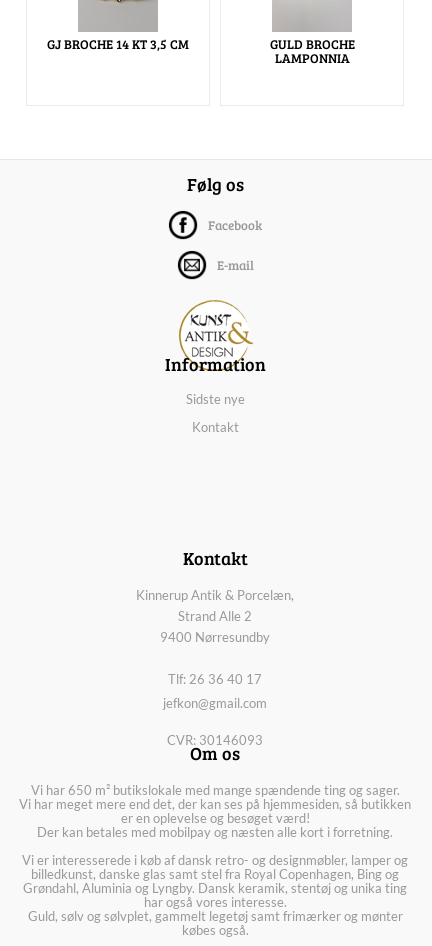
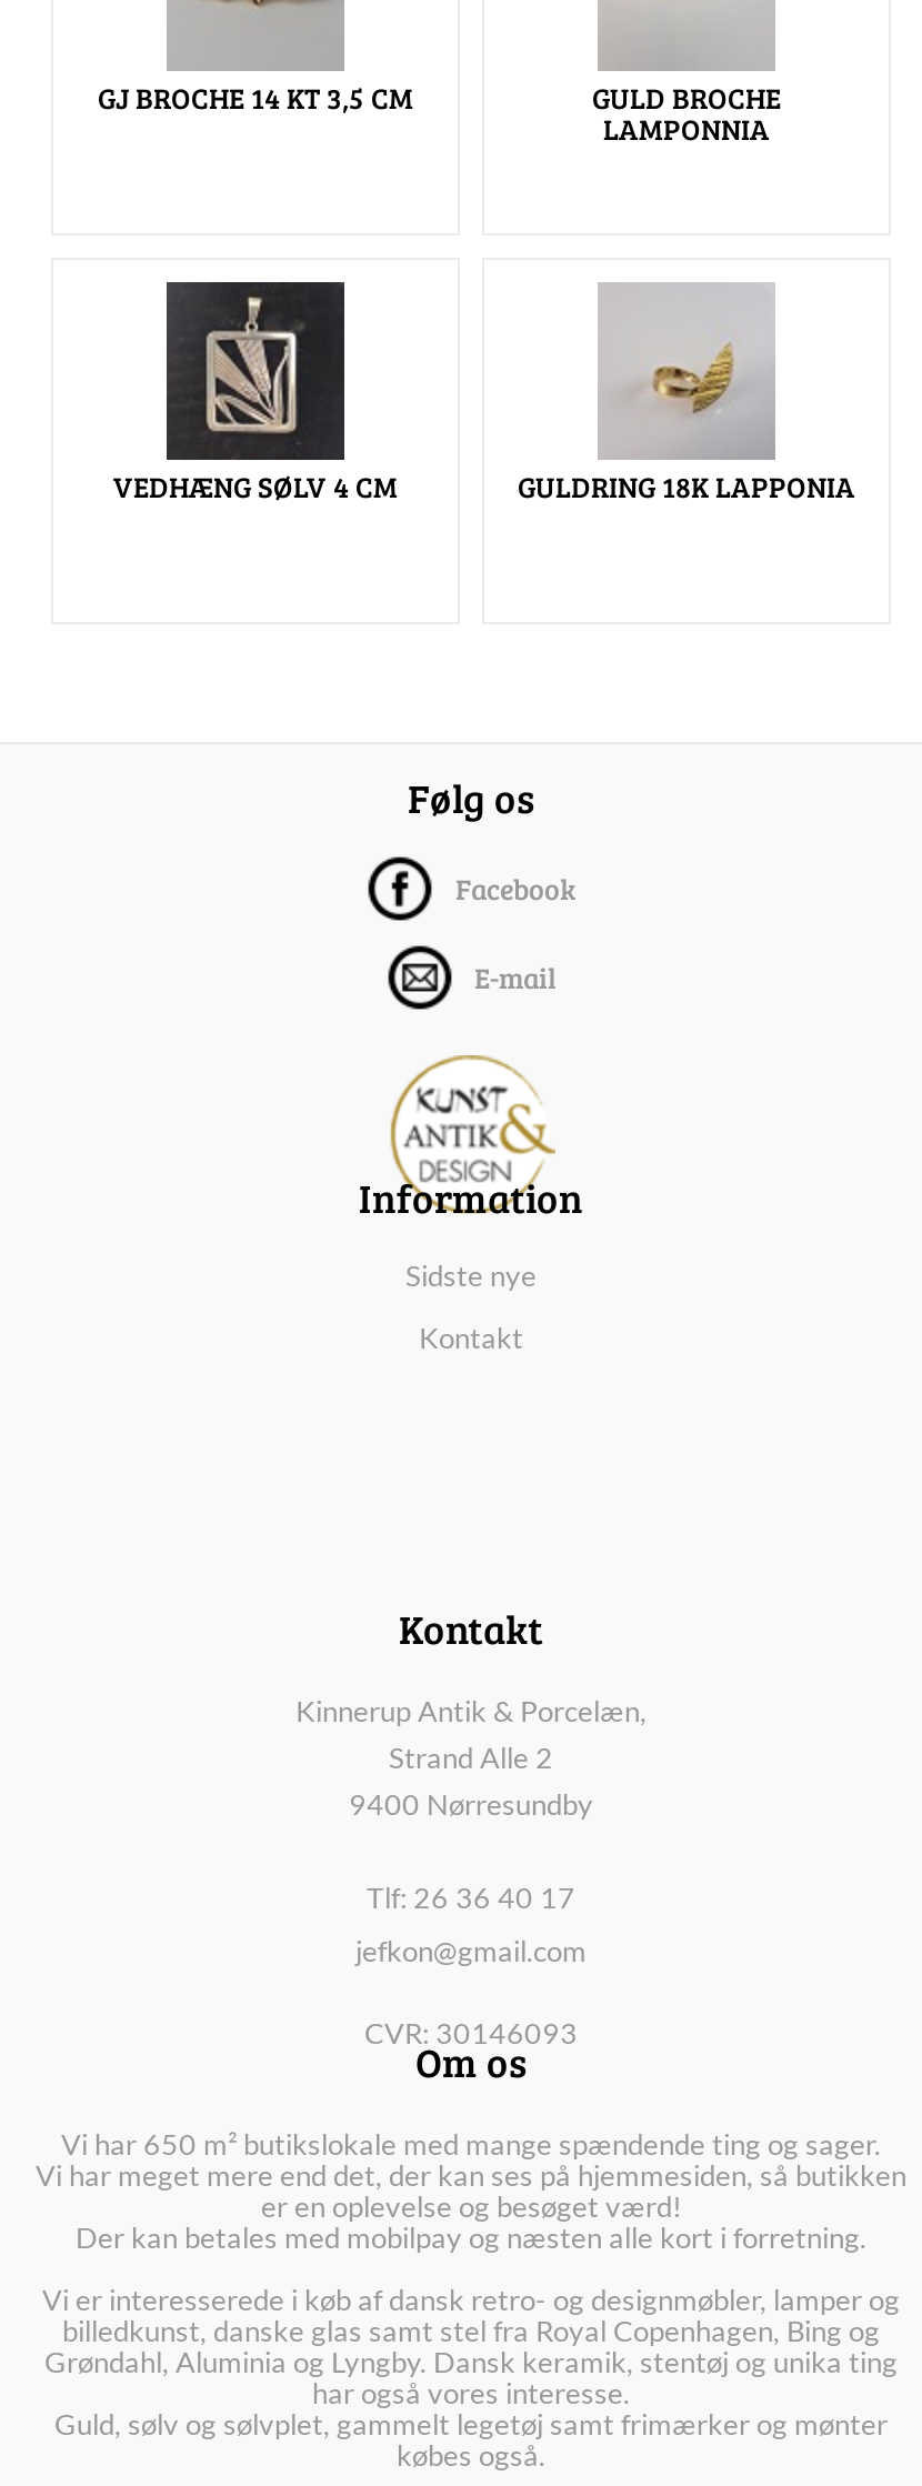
none -> [113,280,855,506] [image] | VEDHÆNG SØLV 4 CM | GULDRING 18K LAPPONIA
none -> [651,344,735,415] [image]

